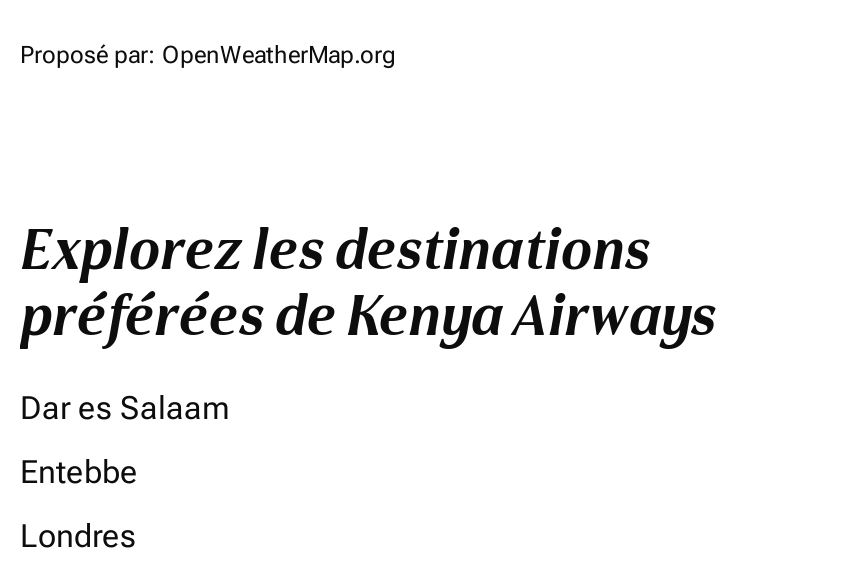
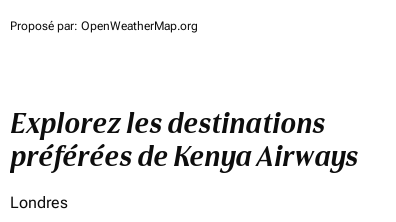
[20,390,230,492] Dar es Salaam | Entebbe -> none

